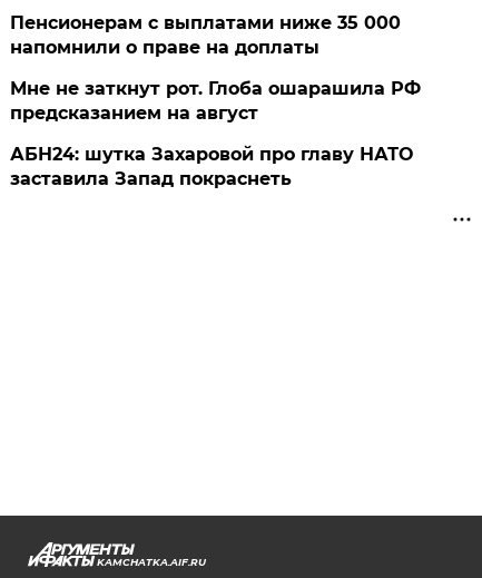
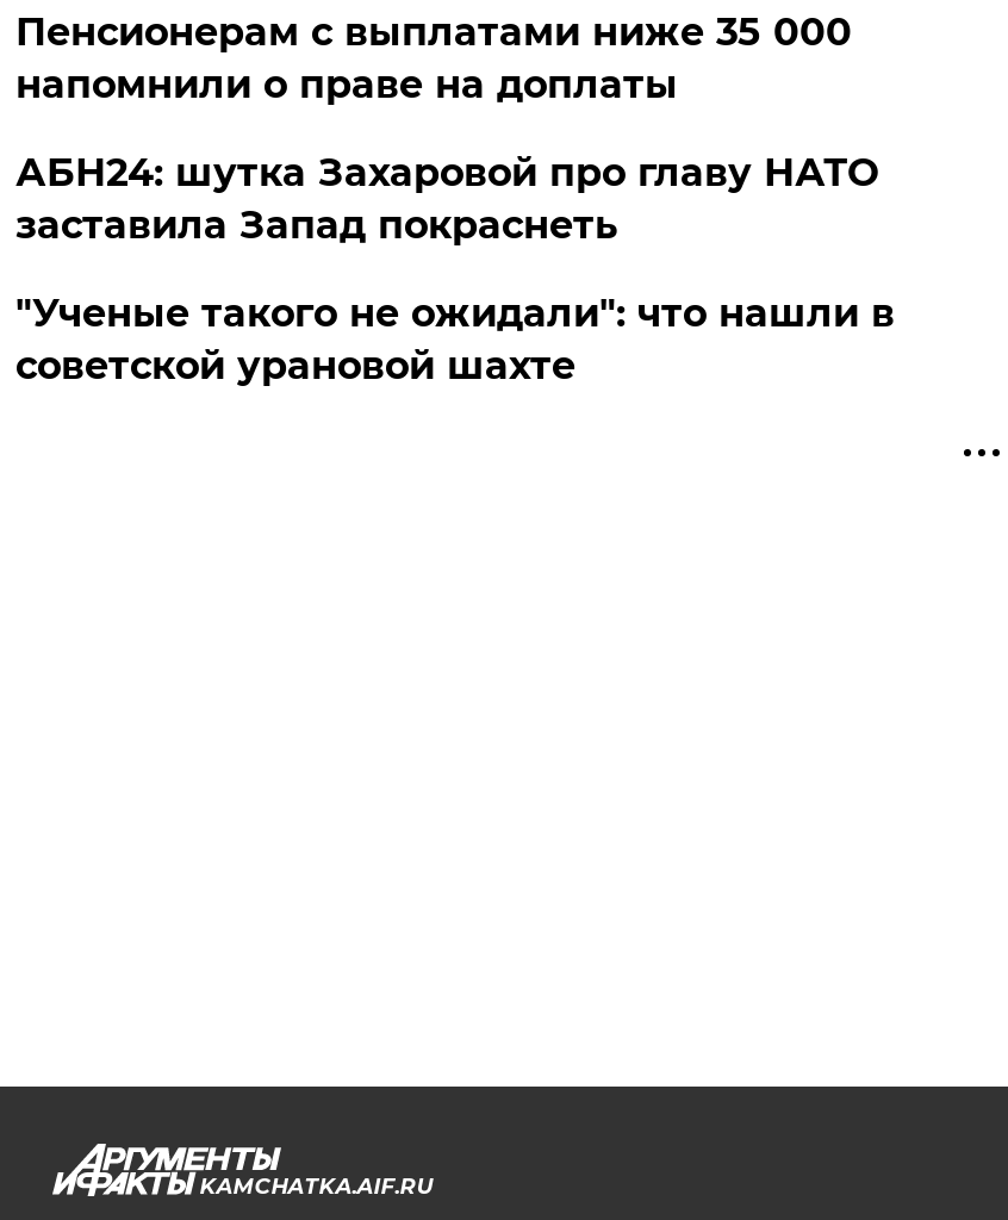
[10,79,421,124] Мне не заткнут рот. Глоба ошарашила РФ | предсказанием на август -> none
moved [10,144,413,190] -> [15,151,878,249]: АБН24: шутка Захаровой про главу НАТО | заставила Запад покраснеть
none -> [15,292,895,390] "Ученые такого не ожидали": что нашли в | советской урановой шахте

